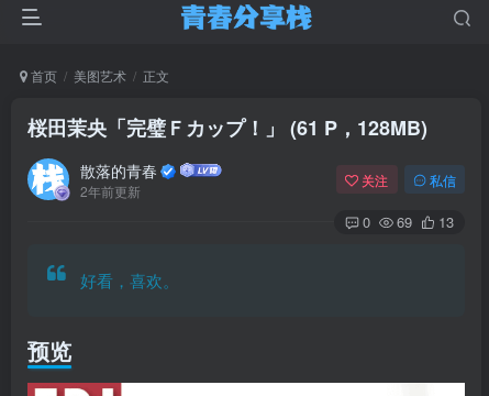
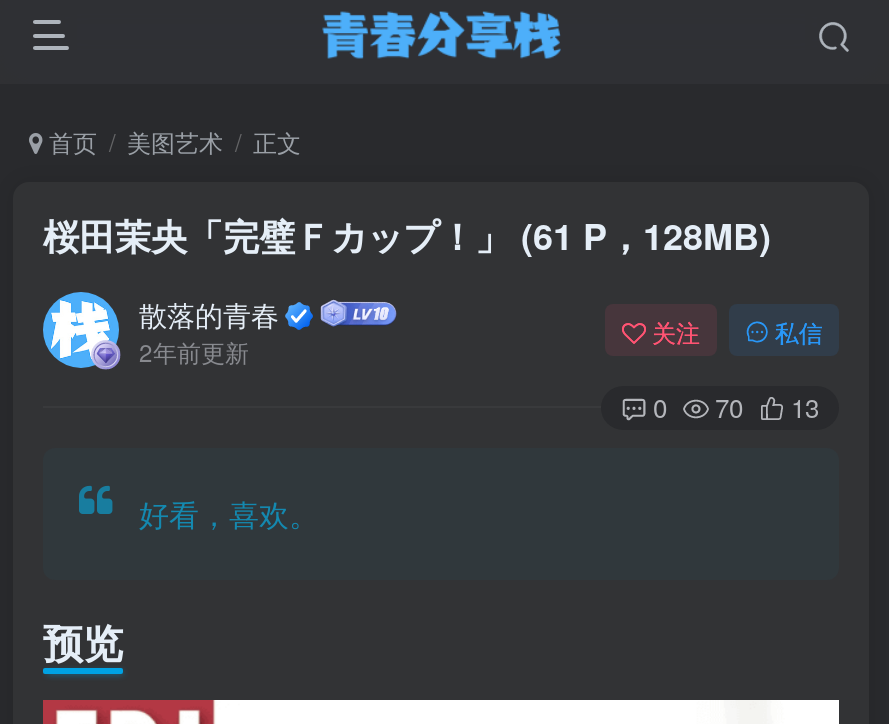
[363,211,454,232] 0 69 13 -> [653,388,819,426] 0 70 13

